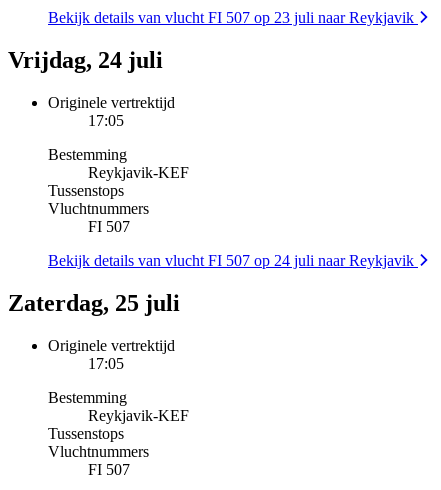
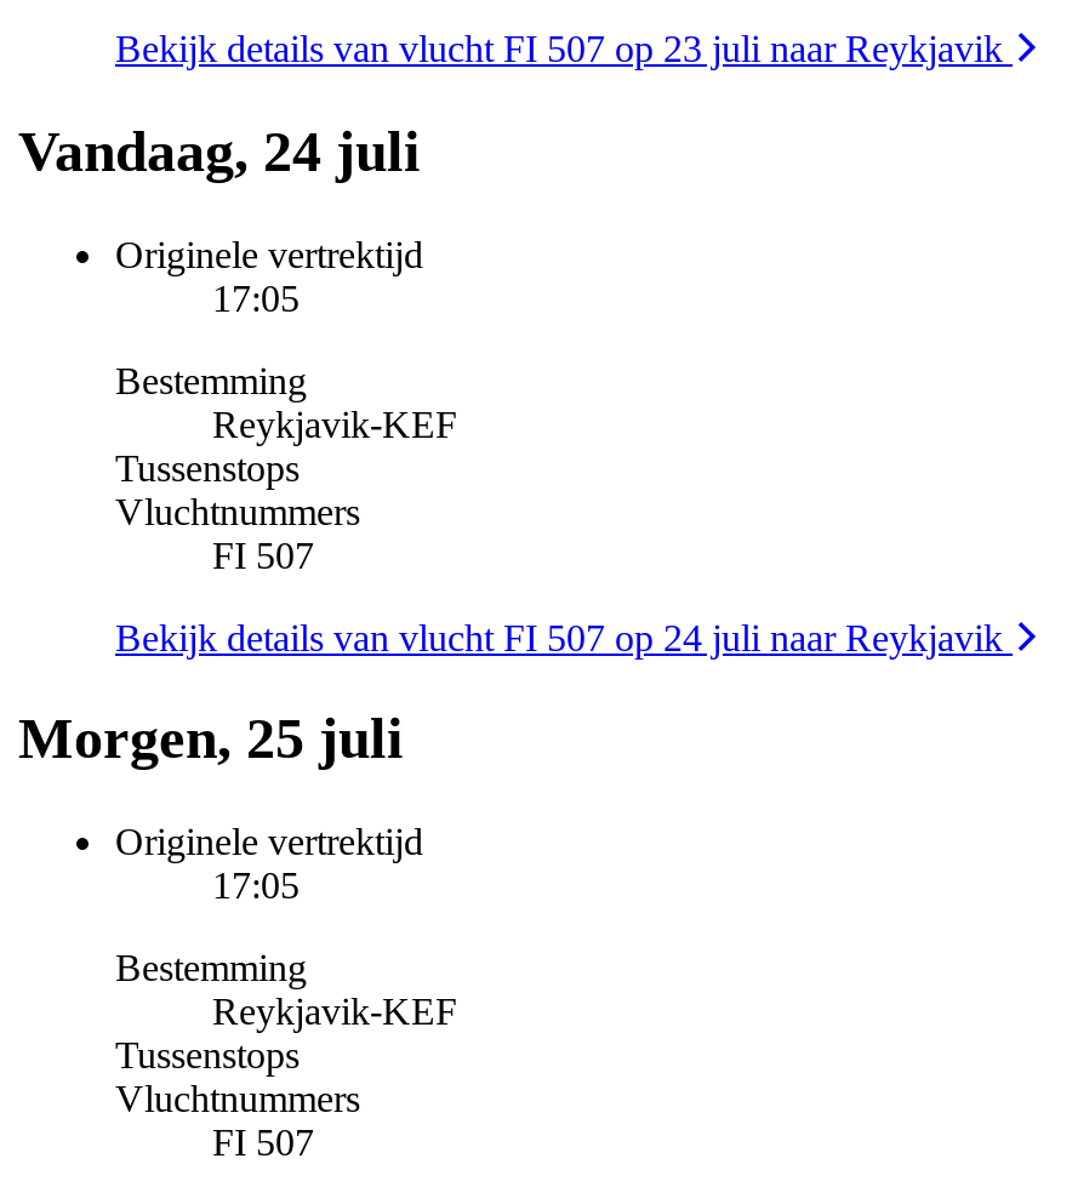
[8,47,163,73] Vrijdag, 24 juli -> [18,119,421,182] Vandaag, 24 juli
[8,290,180,316] Zaterdag, 25 juli -> [18,708,404,771] Morgen, 25 juli

